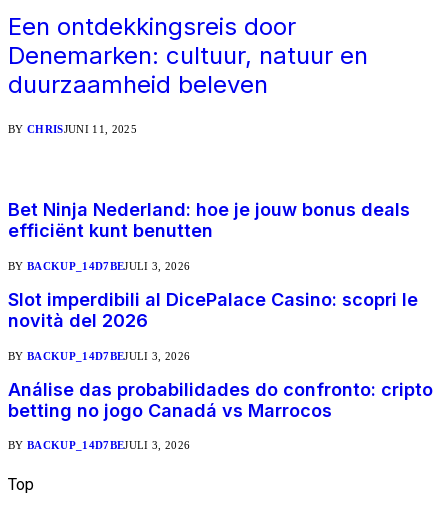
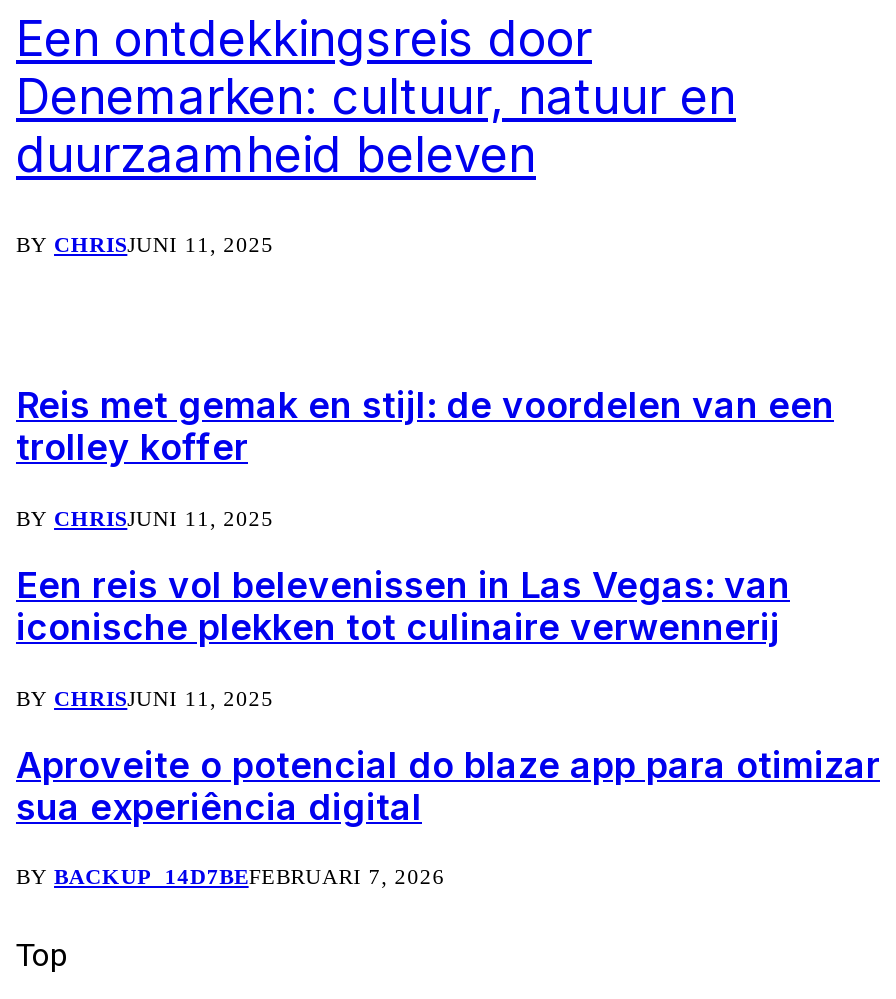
[8,199,410,241] Bet Ninja Nederland: hoe je jouw bonus deals | efficiënt kunt benutten -> [16,384,834,468] Reis met gemak en stijl: de voordelen van een | trolley koffer
[8,260,190,272] BY BACKUP_14D7BEJULI 3, 2026 -> [16,505,274,529] BY CHRISJUNI 11, 2025
[8,289,418,331] Slot imperdibili al DicePalace Casino: scopri le | novità del 2026 -> [16,563,790,647] Een reis vol belevenissen in Las Vegas: van | iconische plekken tot culinaire verwennerij
[8,350,190,362] BY BACKUP_14D7BEJULI 3, 2026 -> [16,685,274,709] BY CHRISJUNI 11, 2025
[8,378,433,420] Análise das probabilidades do confronto: cripto | betting no jogo Canadá vs Marrocos -> [16,743,880,827] Aproveite o potencial do blaze app para otimizar | sua experiência digital
[8,439,190,451] BY BACKUP_14D7BEJULI 3, 2026 -> [16,865,445,889] BY BACKUP_14D7BEFEBRUARI 7, 2026

